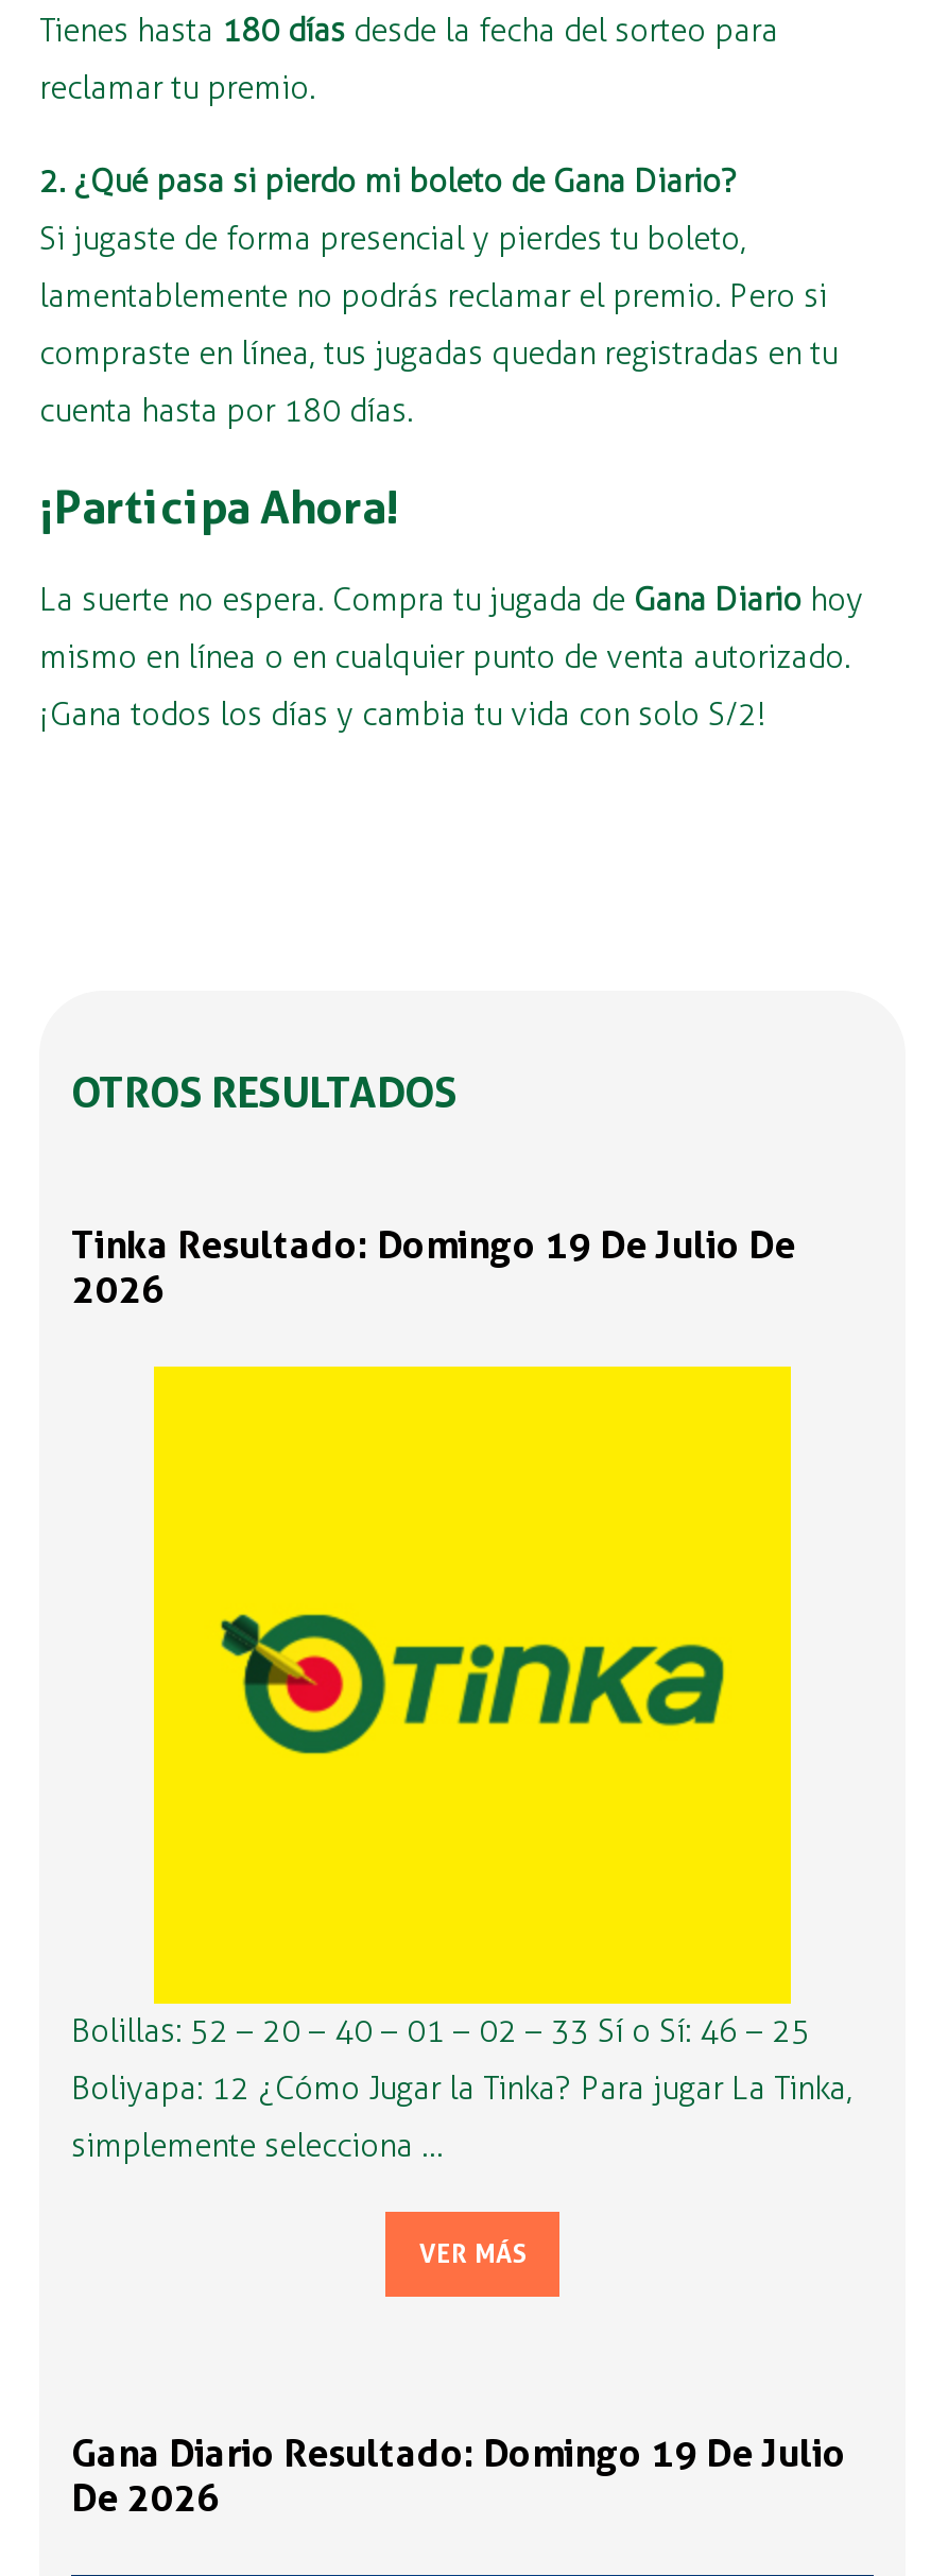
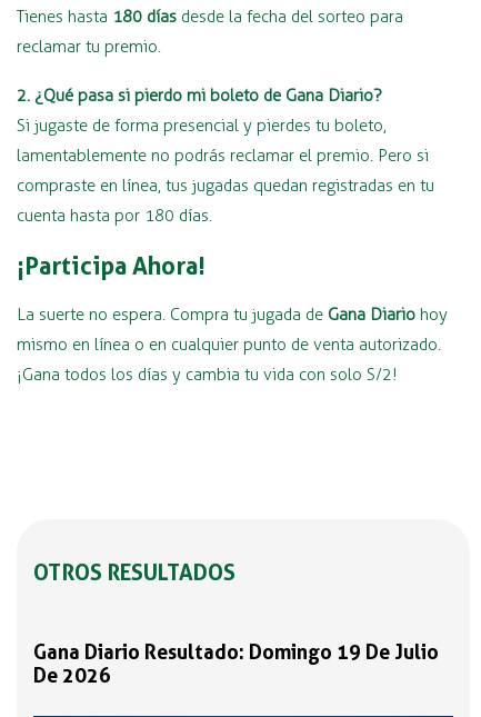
[71,1221,795,1310] Tinka Resultado: Domingo 19 De Julio De | 2026 -> none
[71,1363,852,2268] [image] | Bolillas: 52 – 20 – 40 – 01 – 02 – 33 Sí o Sí: 46 – 25 | Boliyapa: 12 ¿Cómo Jugar la Tinka? Para jugar La Tinka, | simplemente selecciona … | VER MÁS -> none

